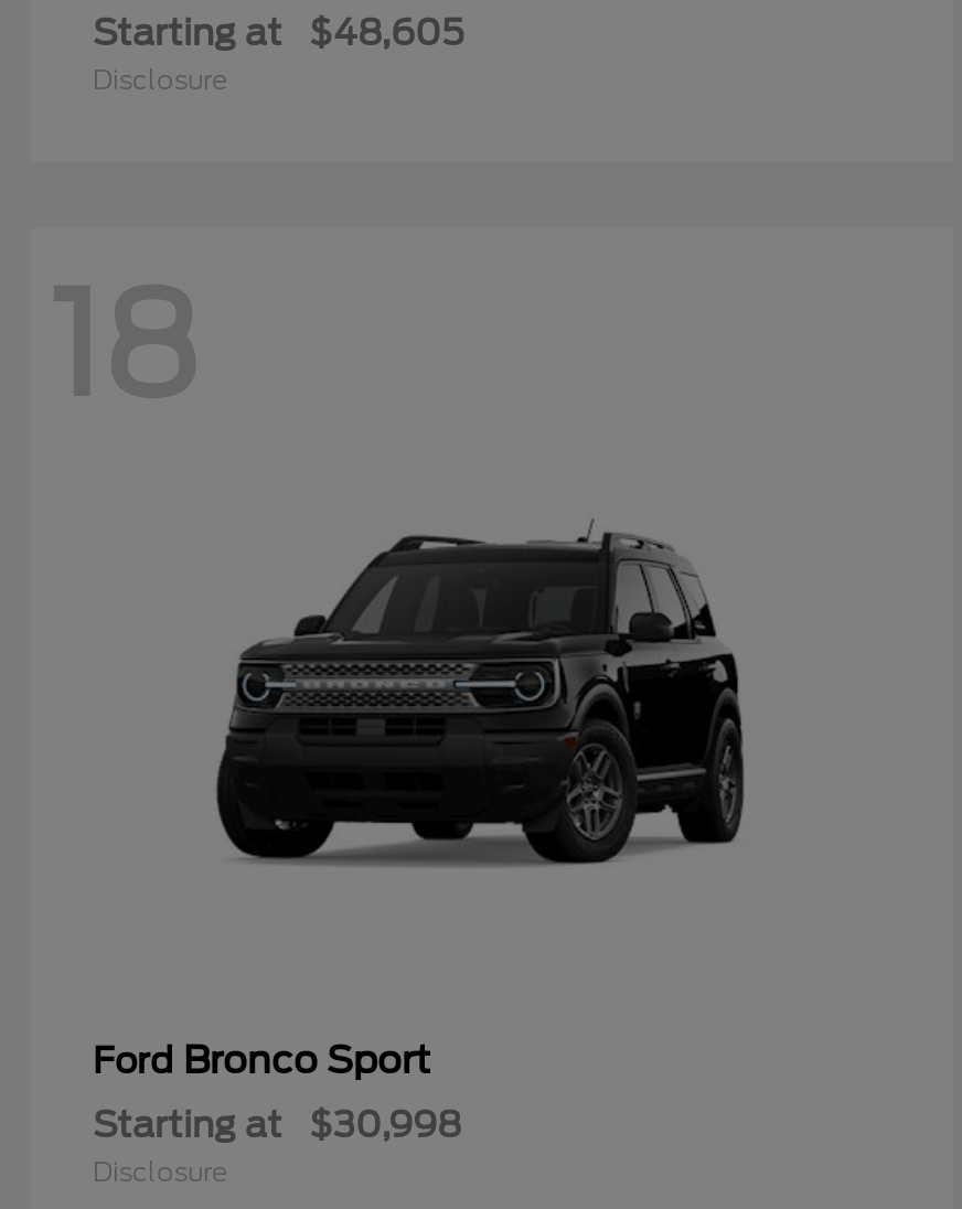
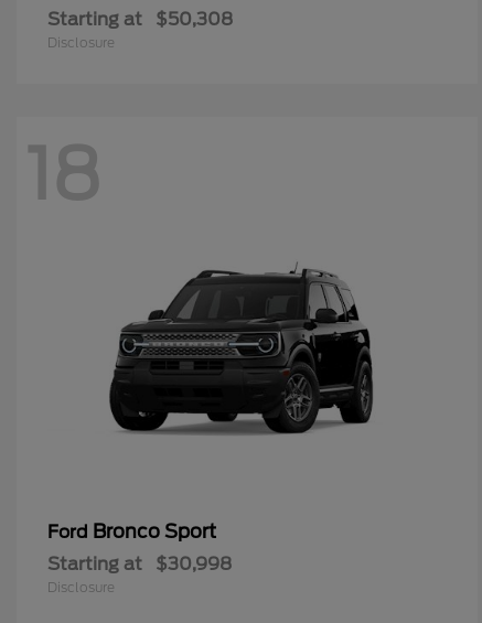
[93,13,463,54] Starting at $48,605 -> [47,8,233,29] Starting at $50,308

